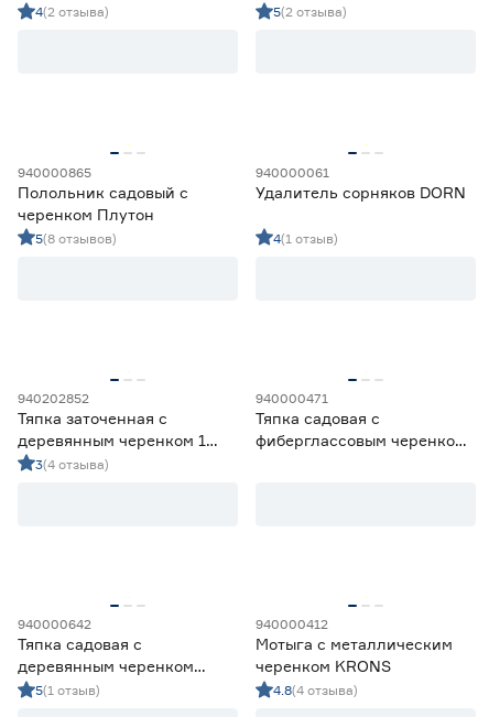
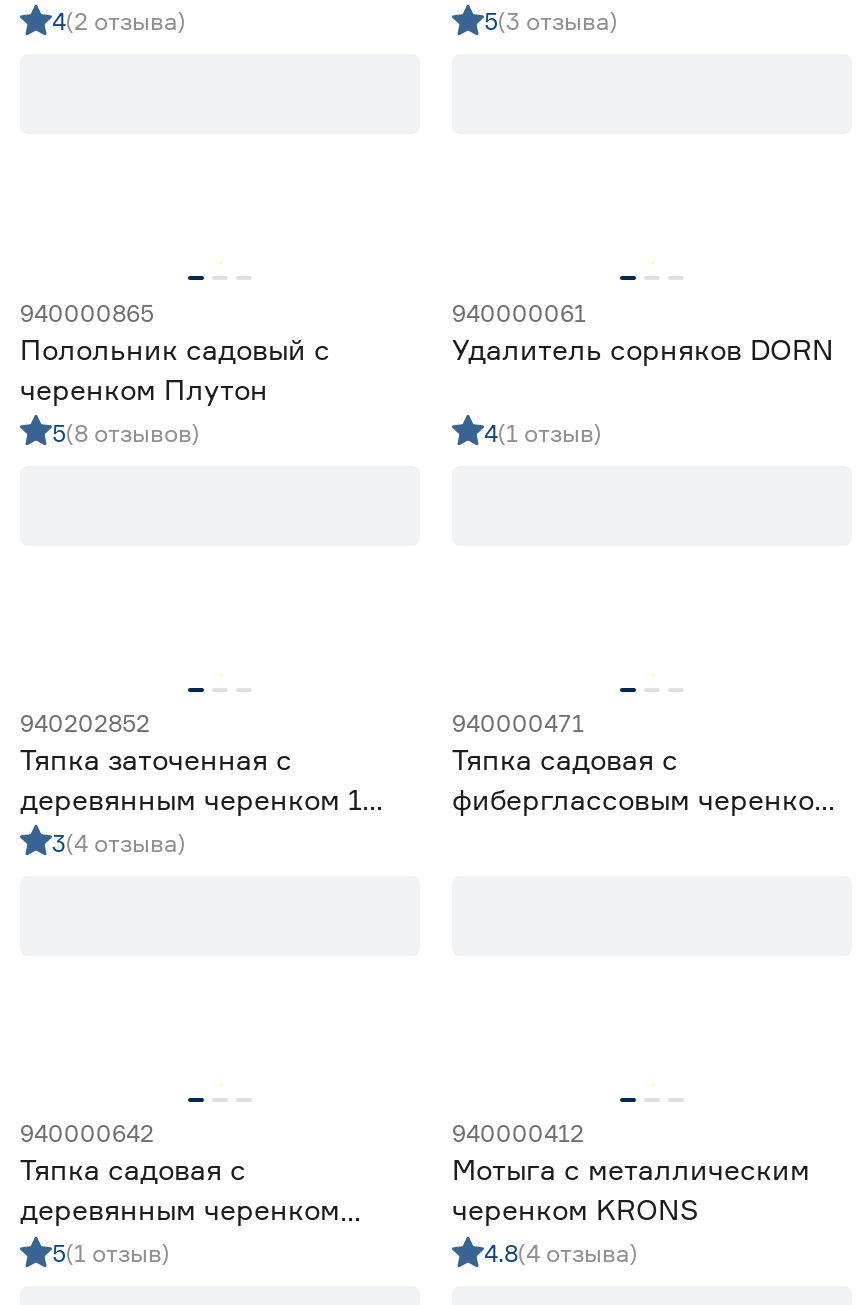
[273,3,347,20] 5(2 отзыва) -> [484,6,618,36] 5(3 отзыва)

